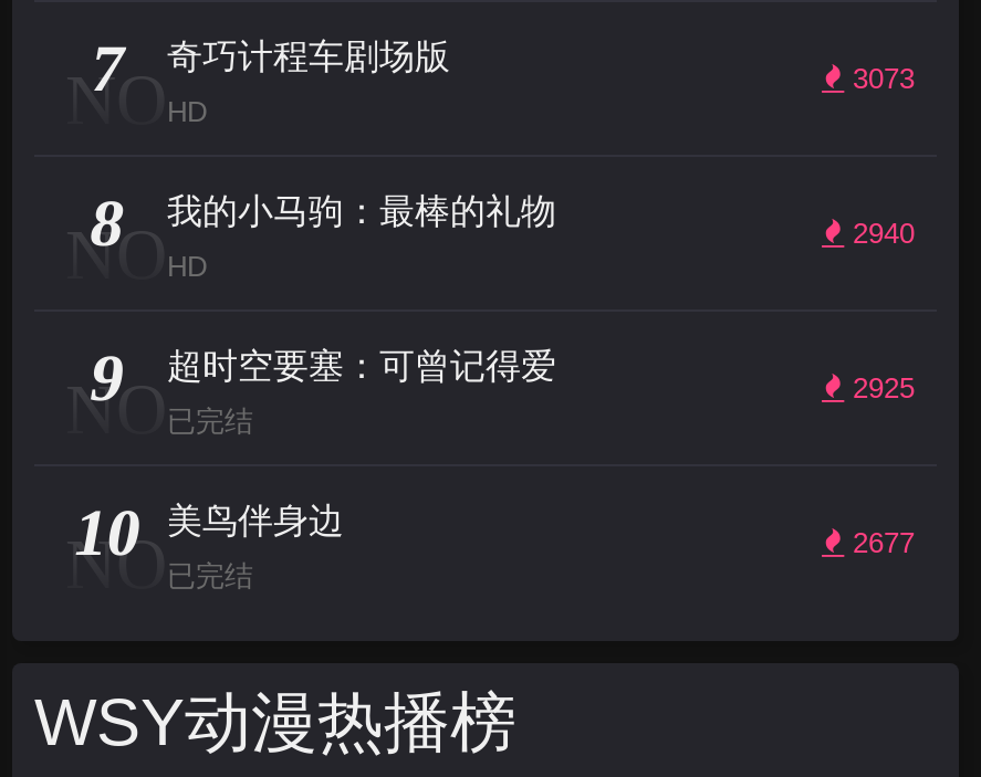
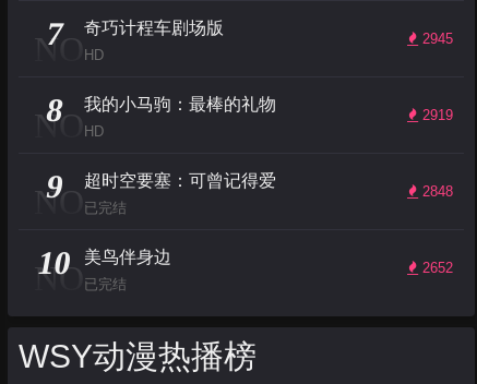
[844,62,915,95] 3073 -> [418,31,453,47] 2945
[844,217,915,250] 2940 -> [418,107,453,123] 2919
[844,371,915,405] 2925 -> [418,183,453,200] 2848
[844,526,915,559] 2677 -> [418,260,453,276] 2652

